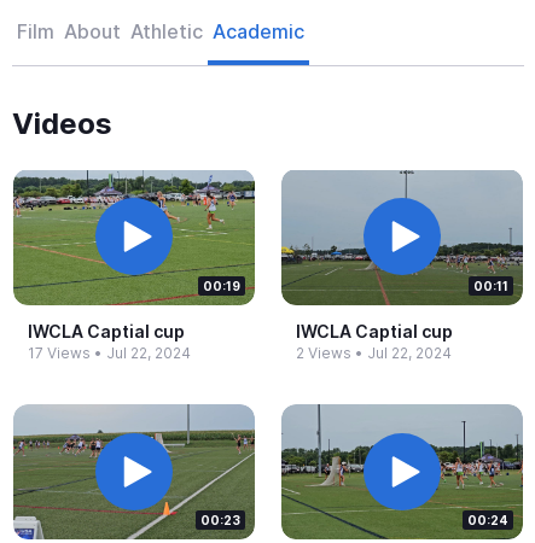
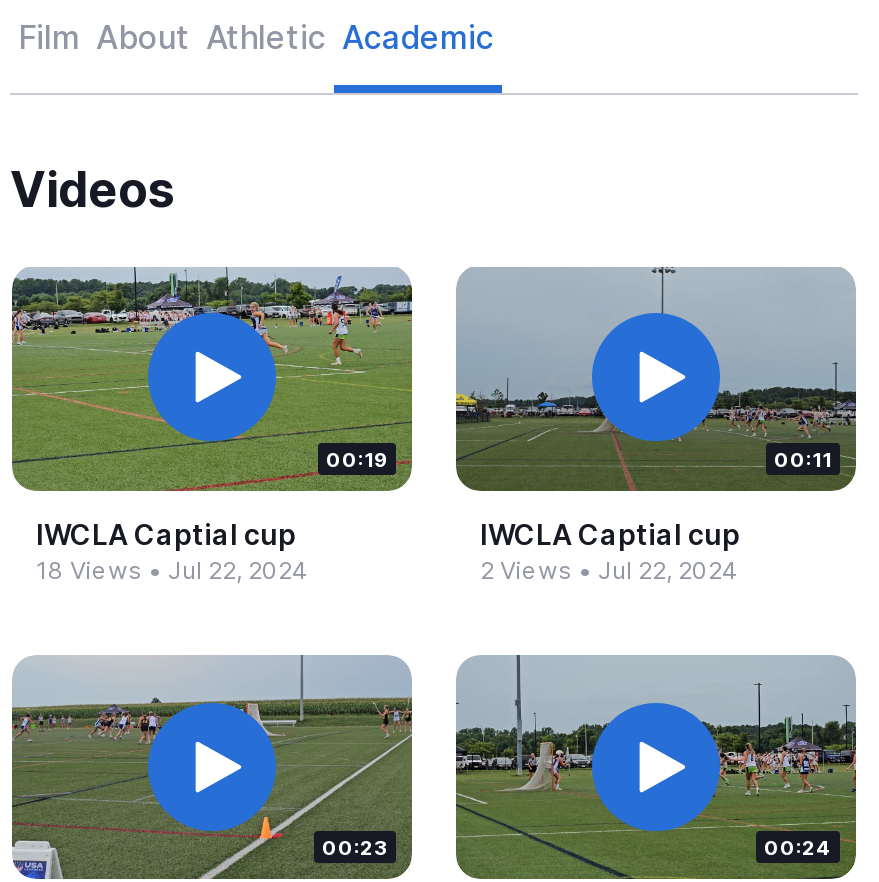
[28,343,191,361] 17 Views • Jul 22, 2024 -> [36,554,308,584] 18 Views • Jul 22, 2024

